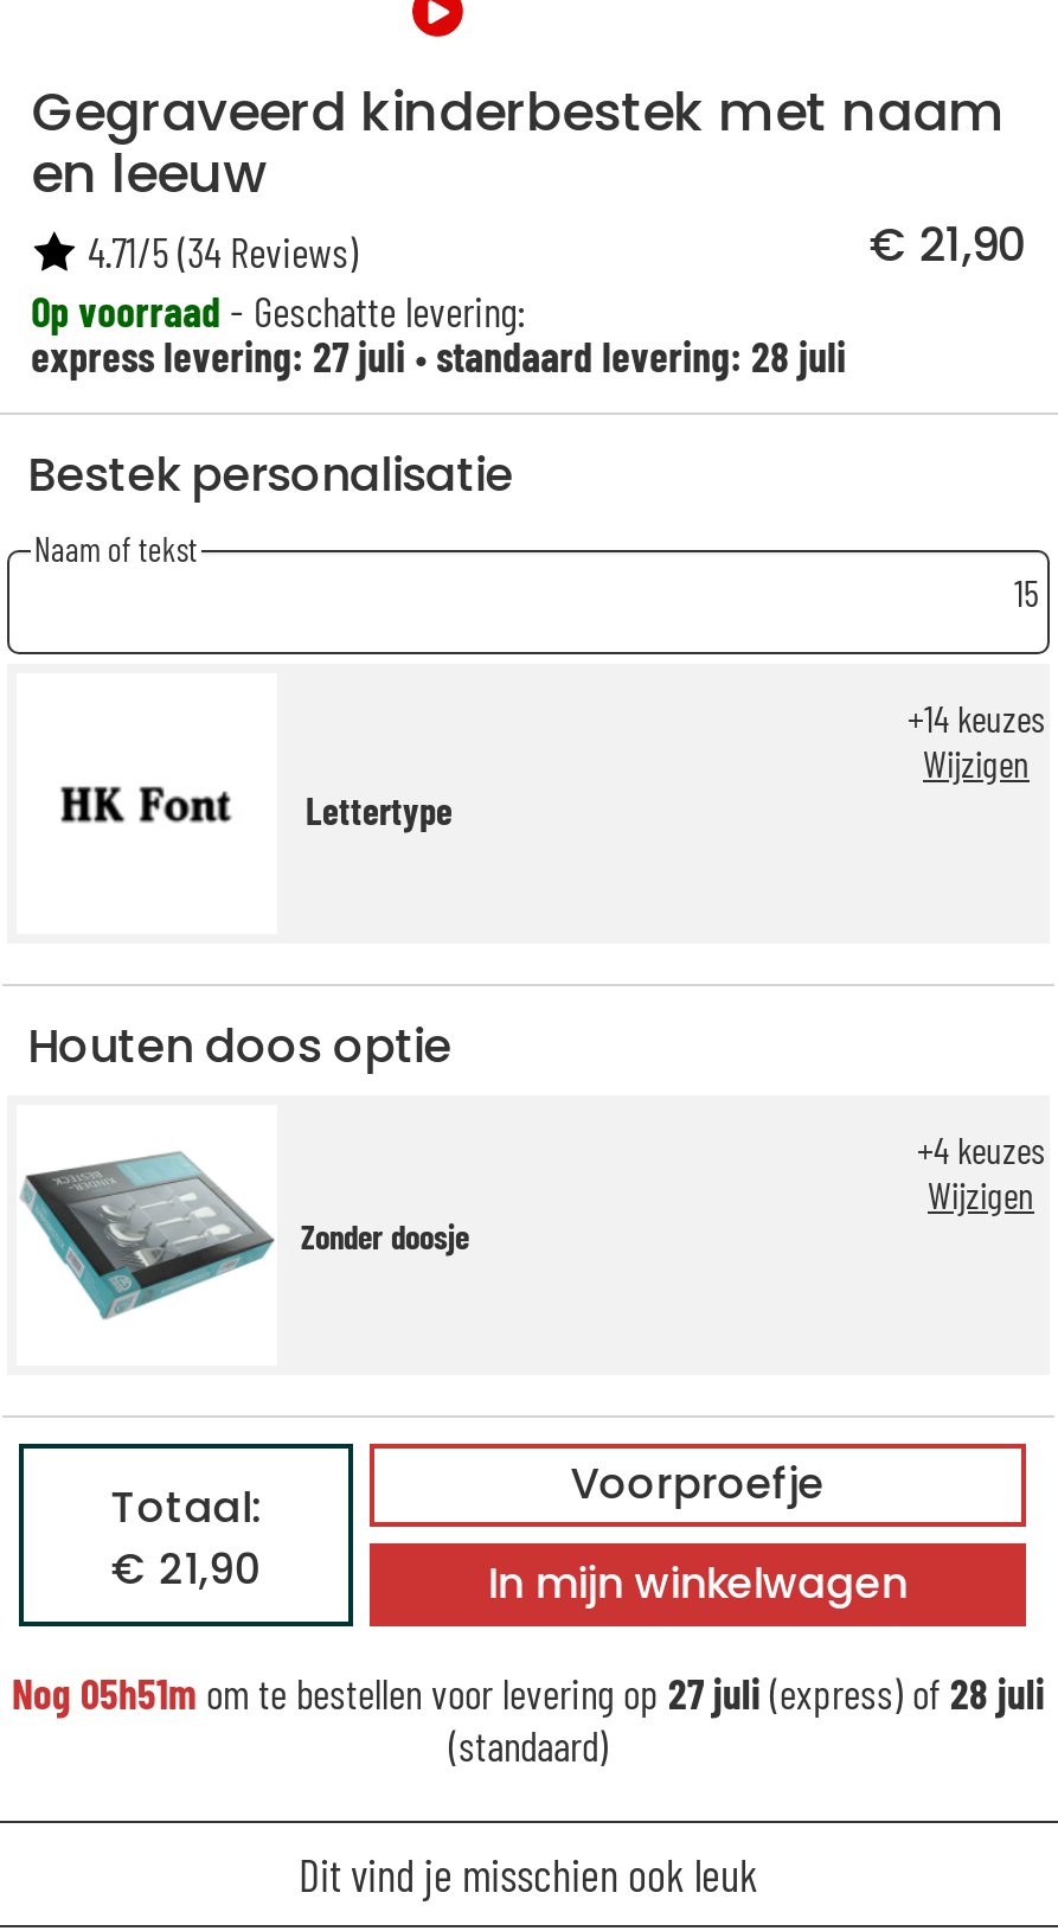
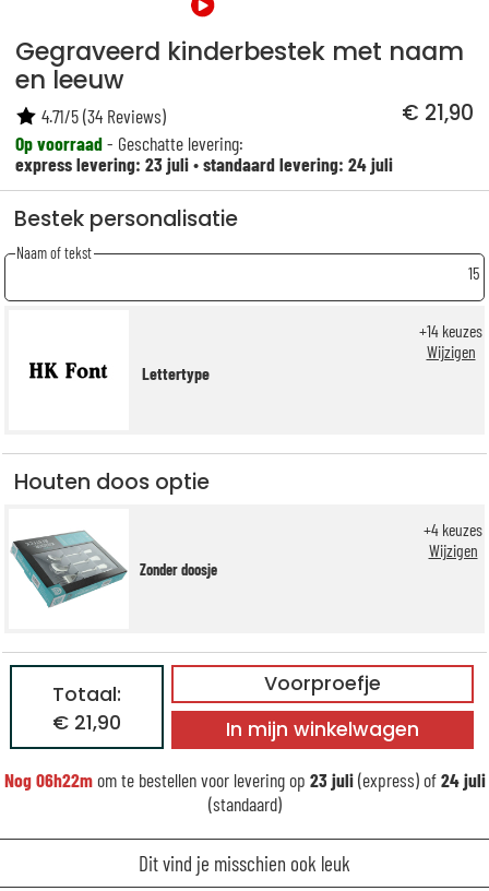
[31,329,846,381] express levering: 27 juli•standaard levering: 28 juli -> [15,151,393,175] express levering: 23 juli•standaard levering: 24 juli
[12,1667,1045,1719] Nog 05h51m om te bestellen voor levering op 27 juli (express) of 28 juli -> [4,768,485,792] Nog 06h22m om te bestellen voor levering op 23 juli (express) of 24 juli

